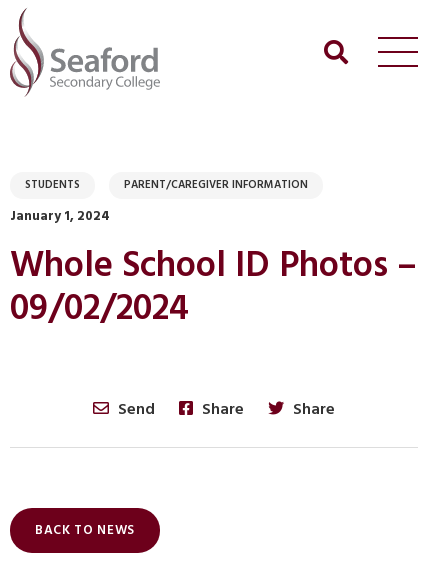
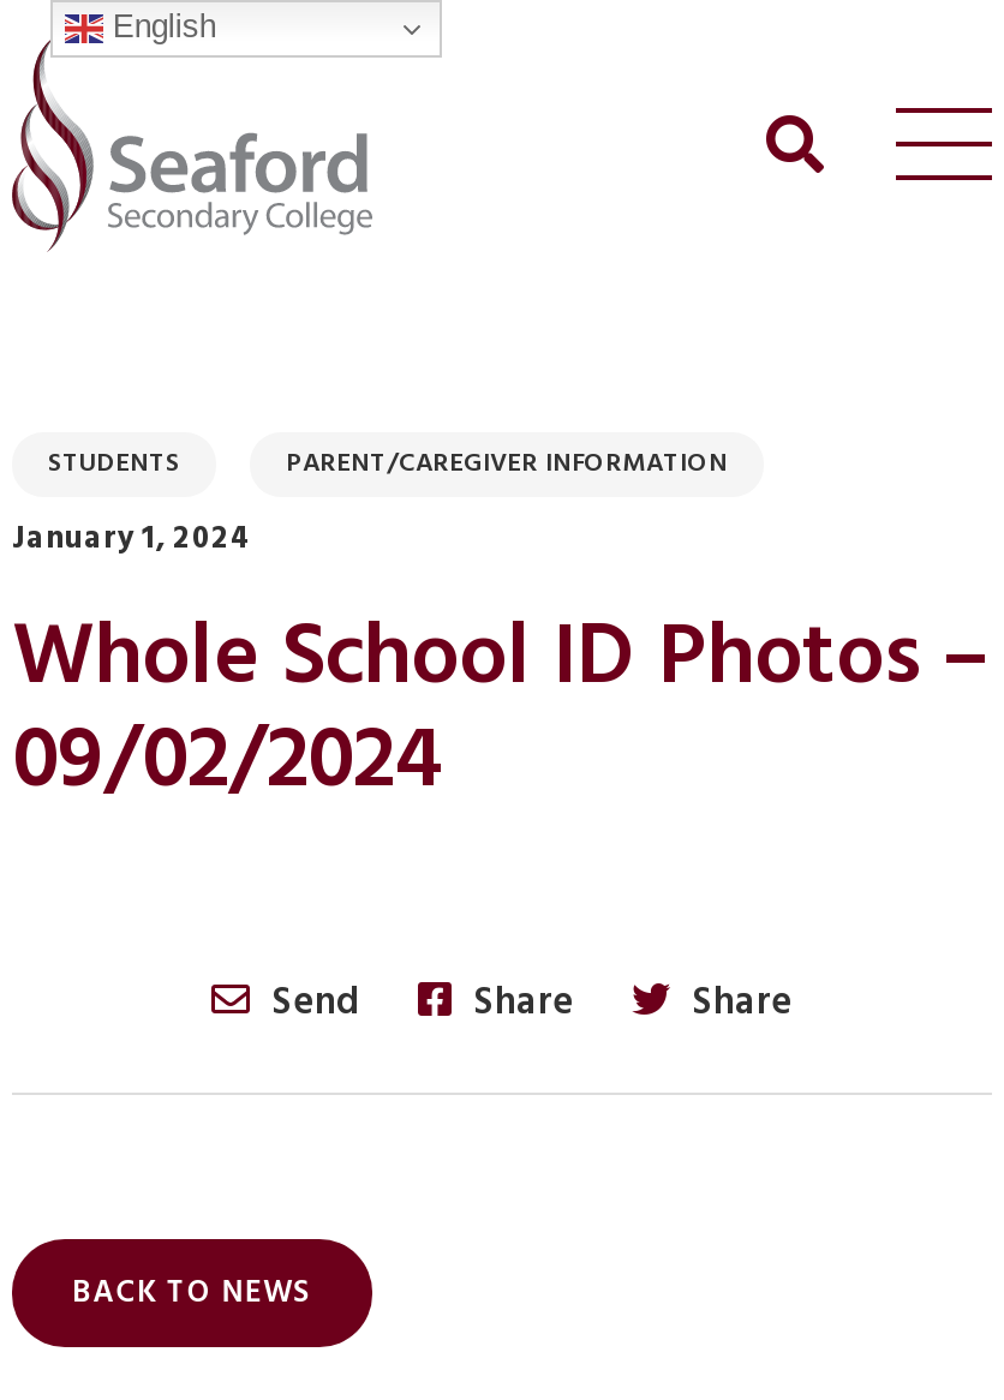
none -> [103,8,216,44] English

